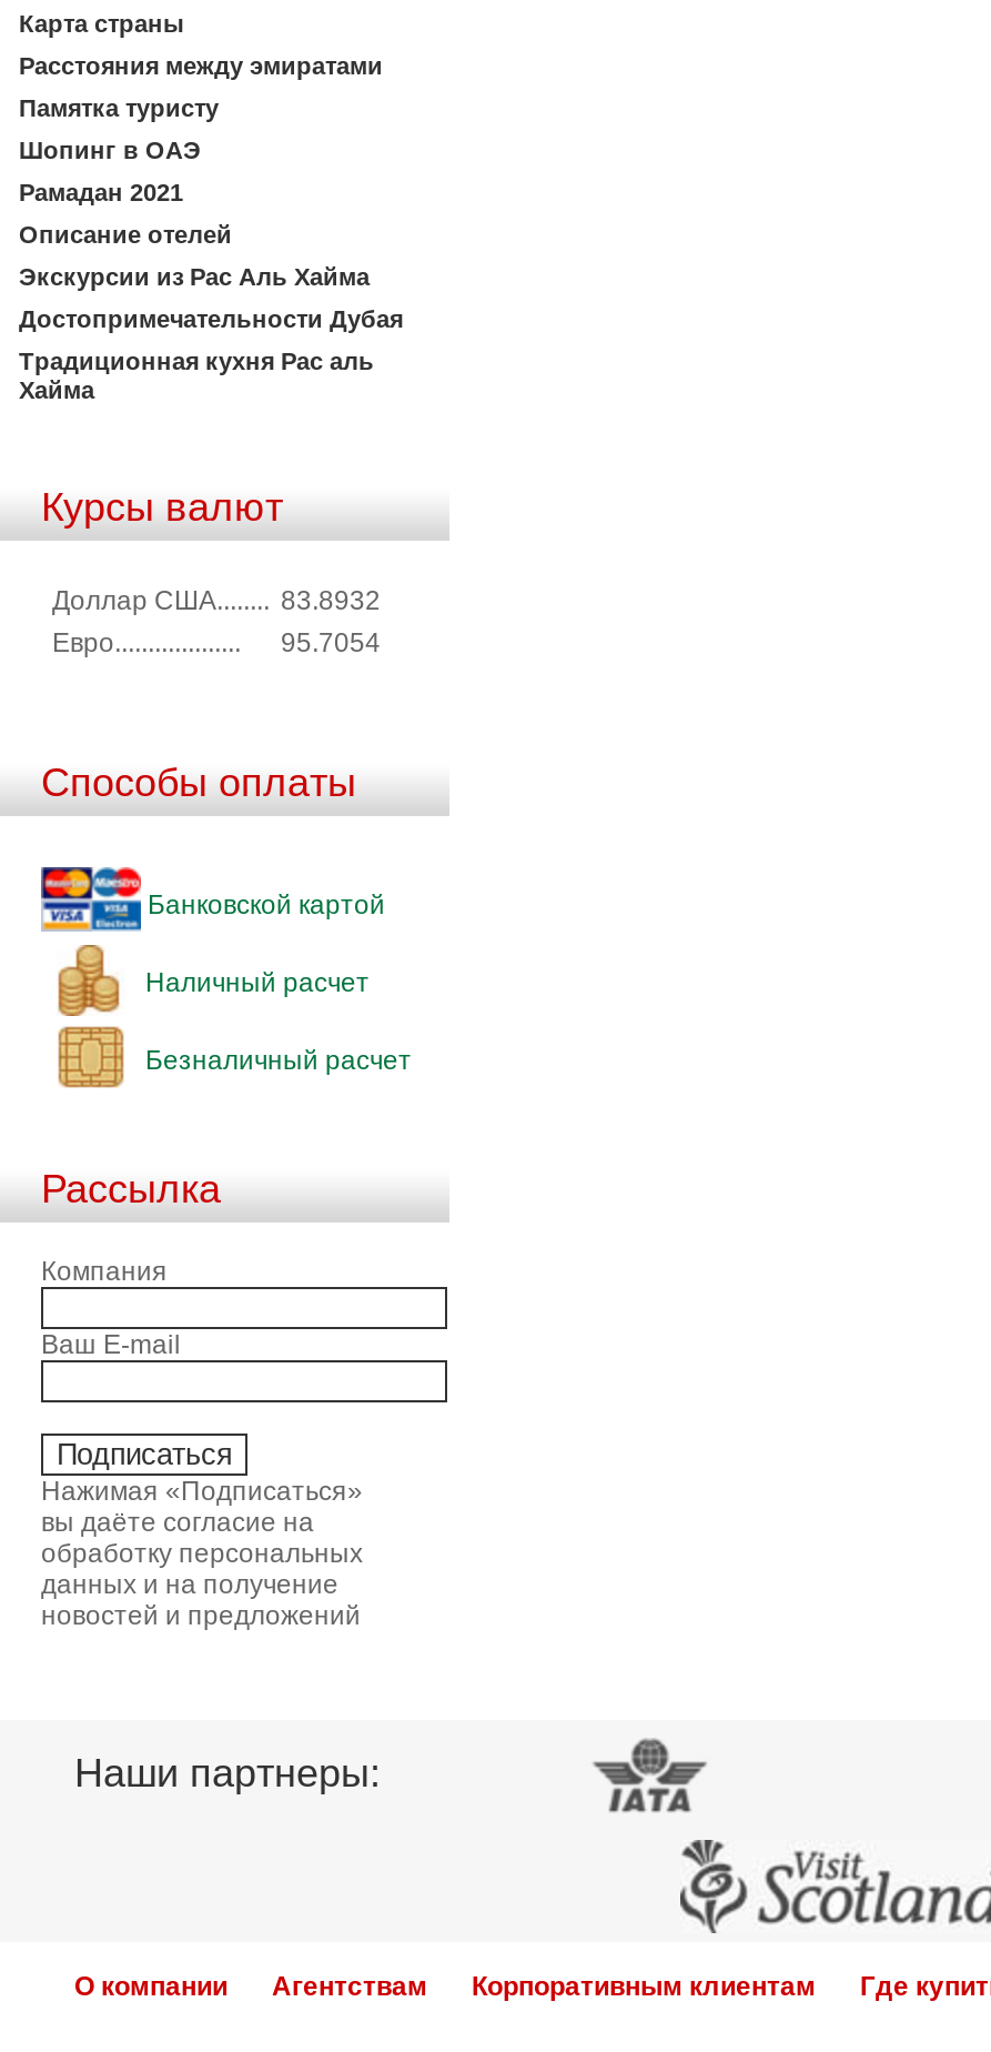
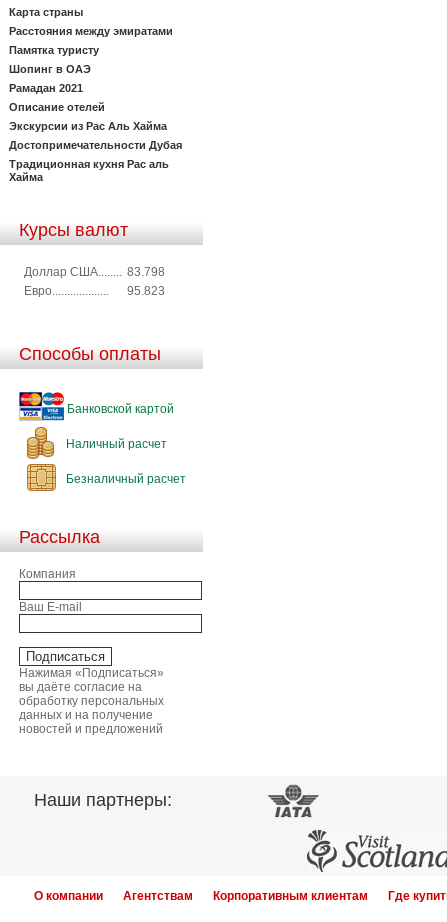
[52,585,381,616] Доллар США........ 83.8932 -> [24,265,165,279] Доллар США........ 83.798
[52,627,381,658] Евро................... 95.7054 -> [24,284,165,298] Евро................... 95.823

